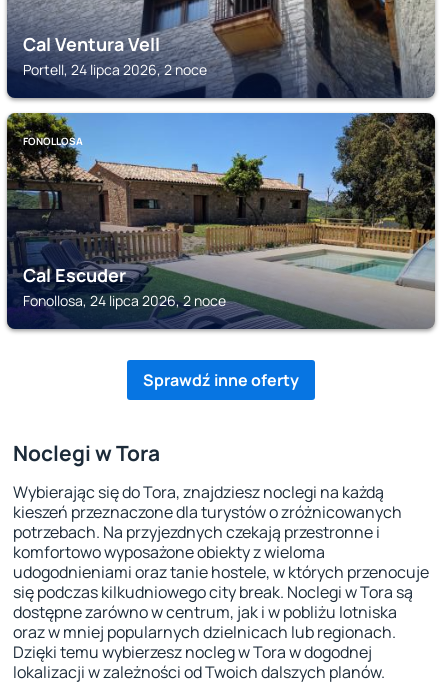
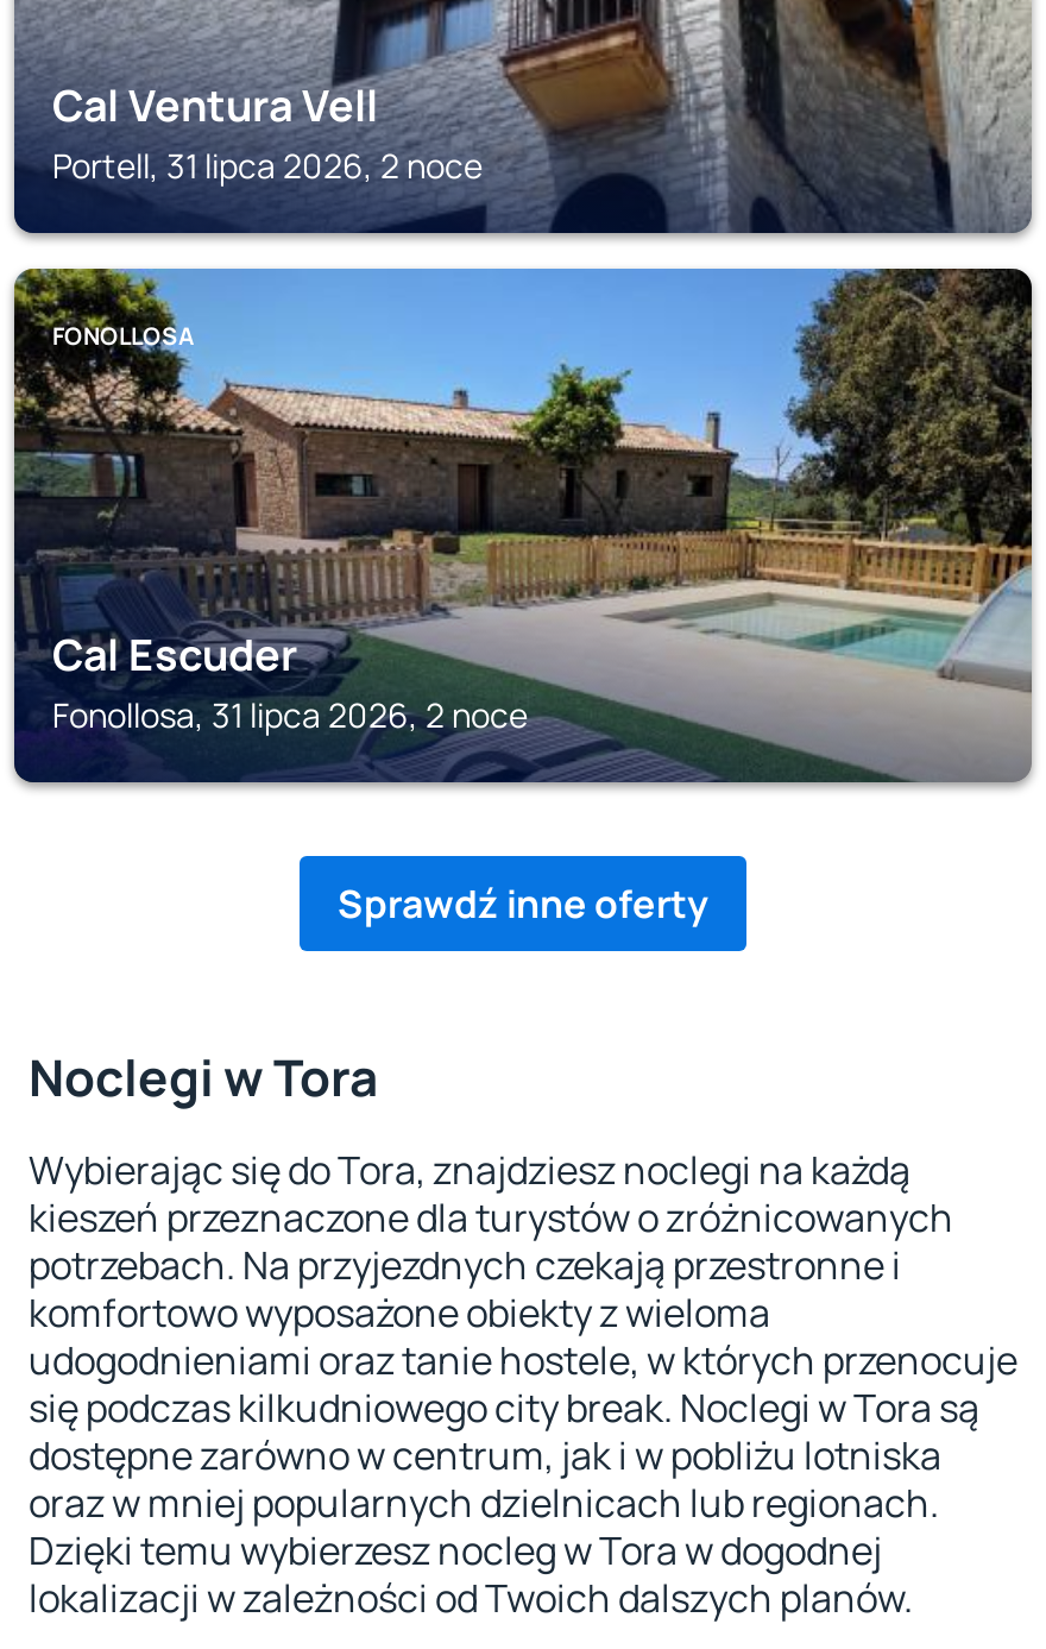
[23,60,207,79] Portell, 24 lipca 2026, 2 noce -> [52,143,483,188] Portell, 31 lipca 2026, 2 noce
[23,291,226,310] Fonollosa, 24 lipca 2026, 2 noce -> [52,692,528,737] Fonollosa, 31 lipca 2026, 2 noce

